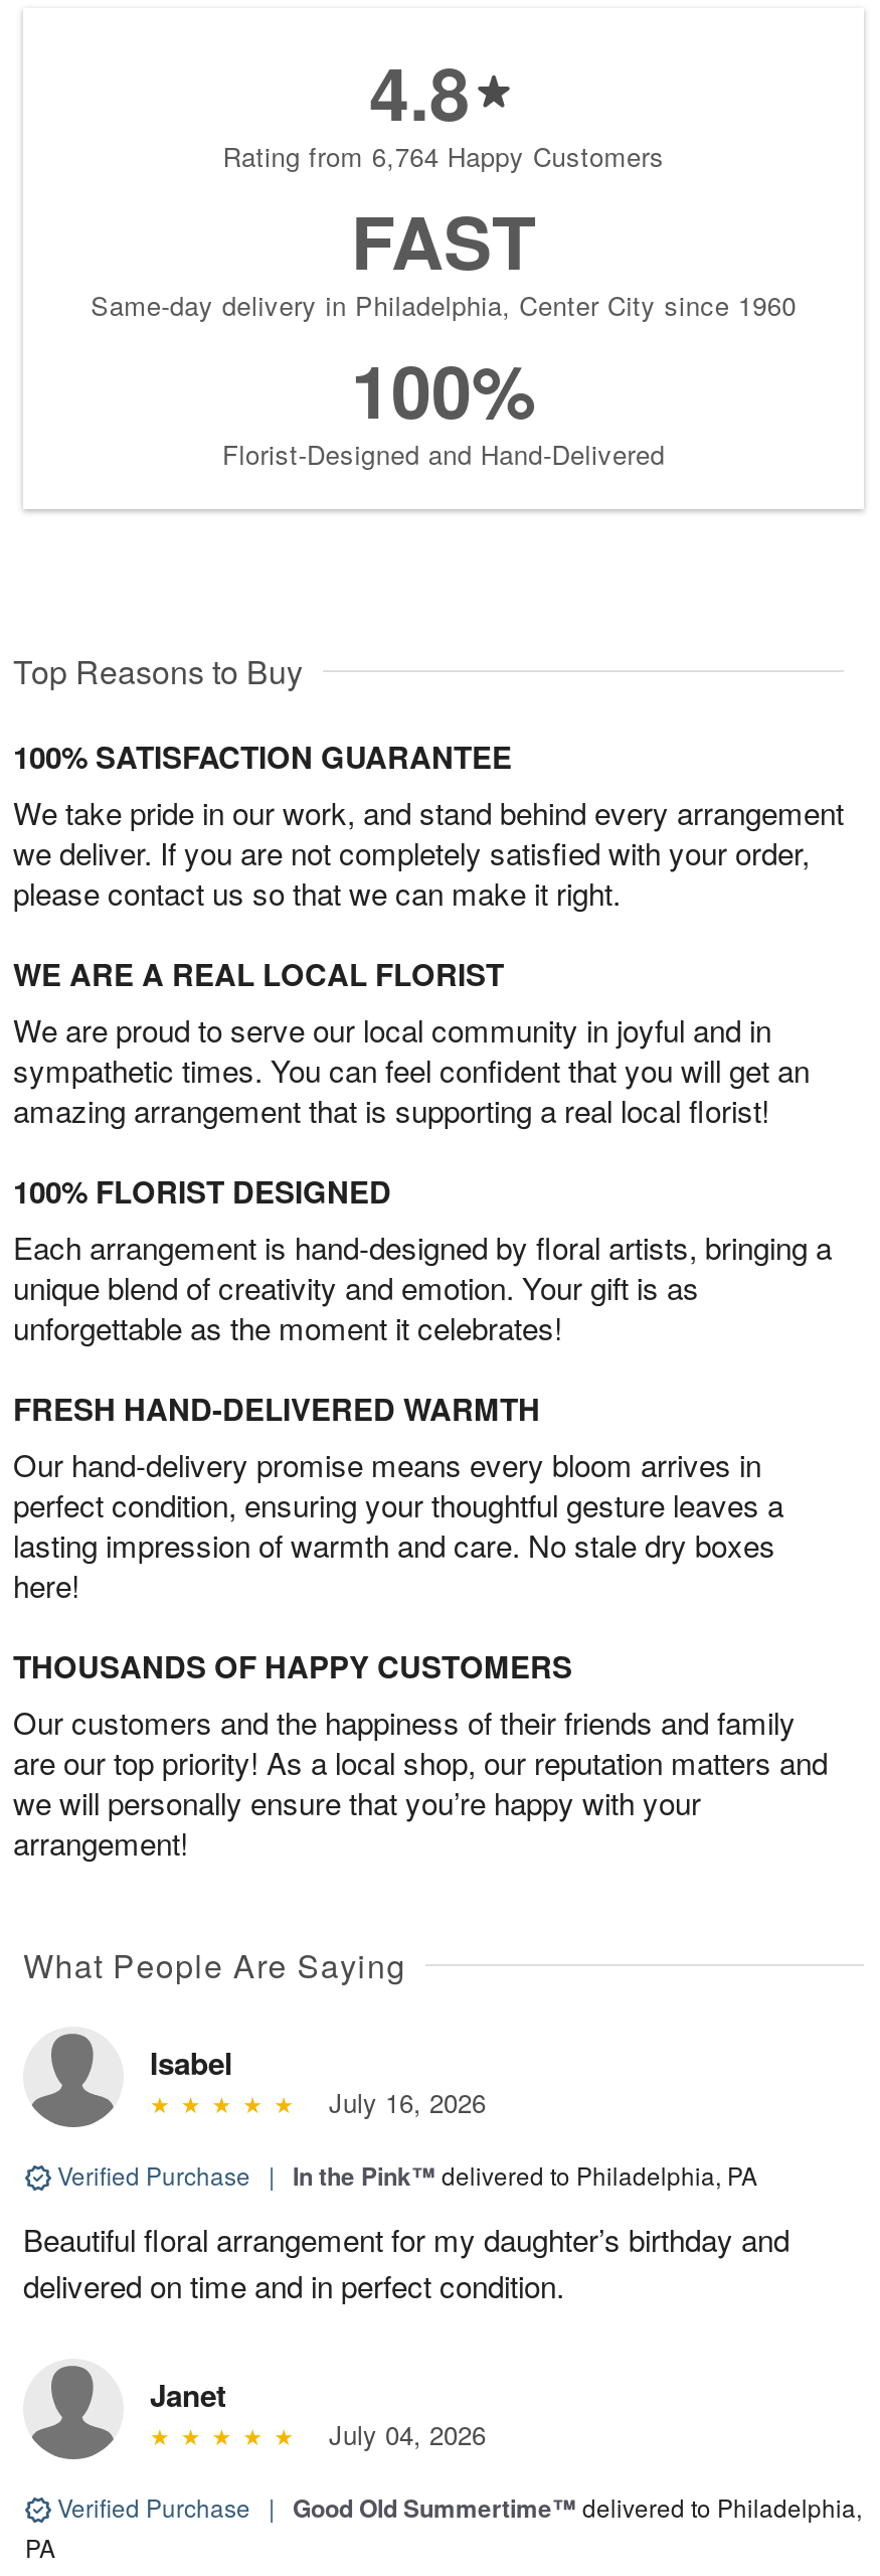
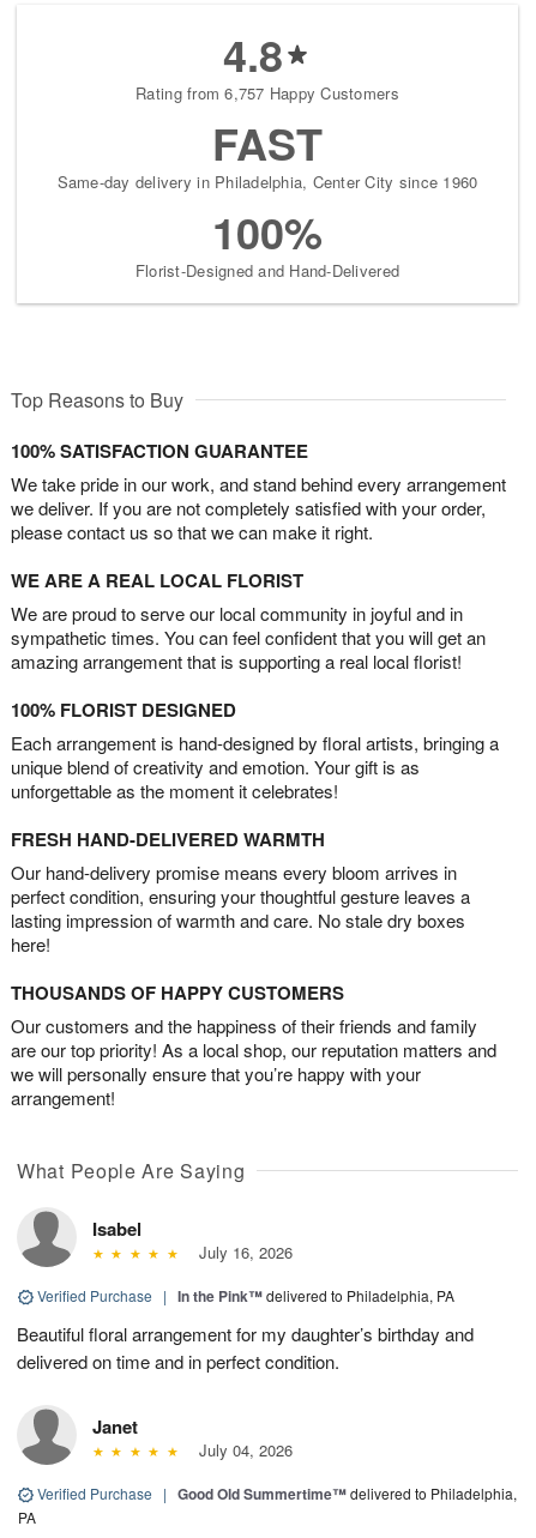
[223,136,664,174] Rating from 6,764 Happy Customers -> [136,81,399,104] Rating from 6,757 Happy Customers

